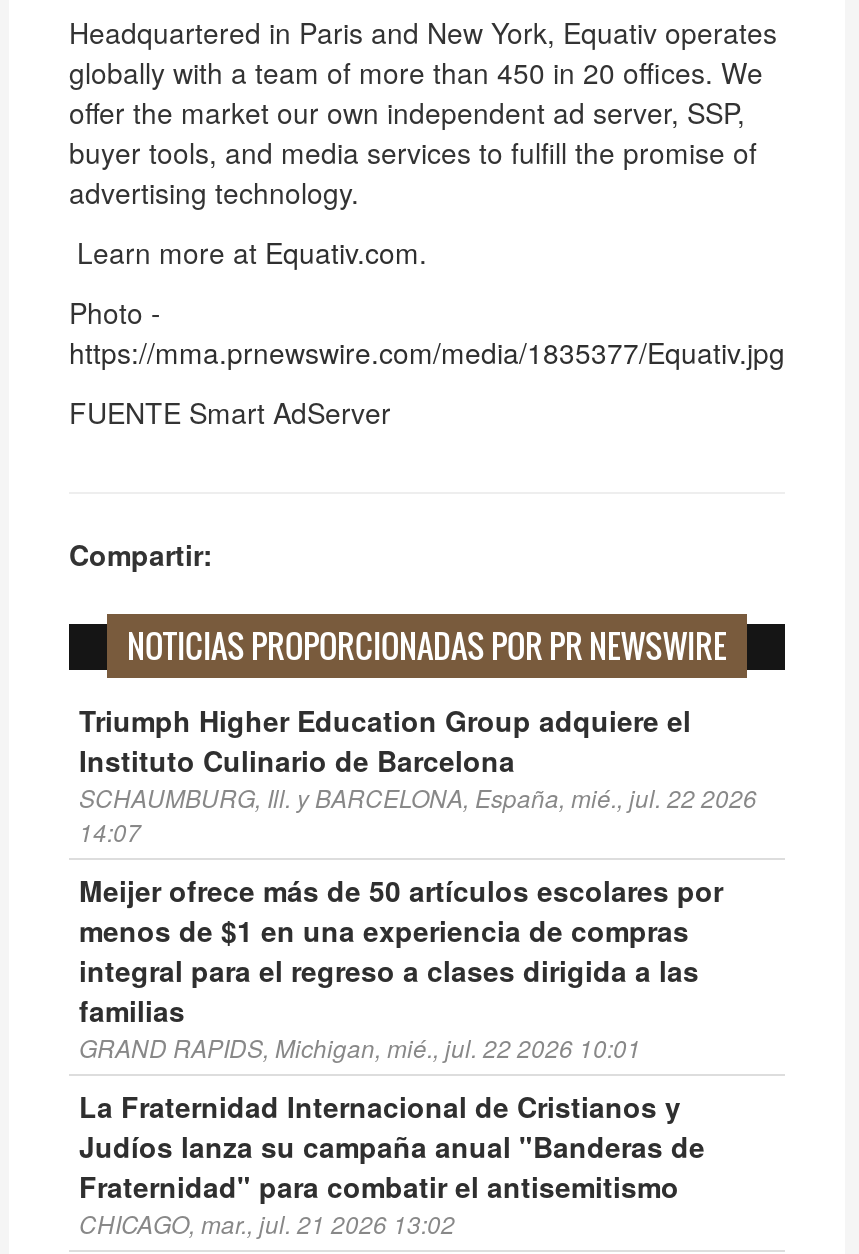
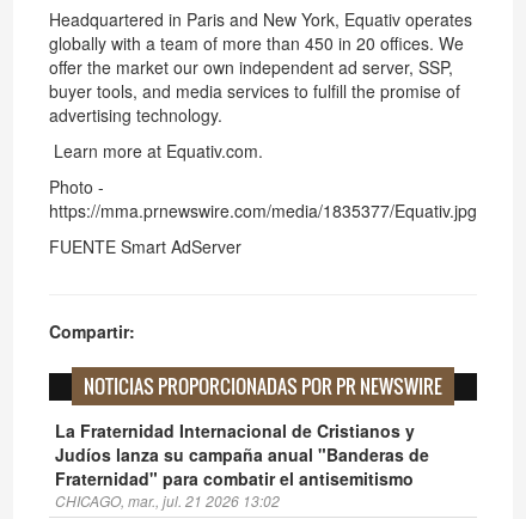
[79,699,757,1063] Triumph Higher Education Group adquiere el | Instituto Culinario de Barcelona | SCHAUMBURG, Ill. y BARCELONA, España, mié., jul. 22 2026 | 14:07 | Meijer ofrece más de 50 artículos escolares por | menos de $1 en una experiencia de compras | integral para el regreso a clases dirigida a las | familias | GRAND RAPIDS, Michigan, mié., jul. 22 2026 10:01 -> none

